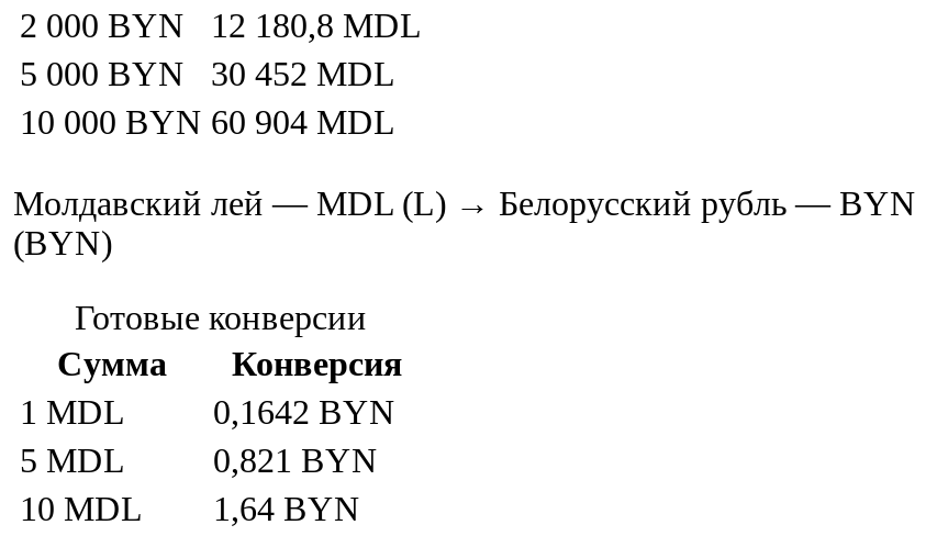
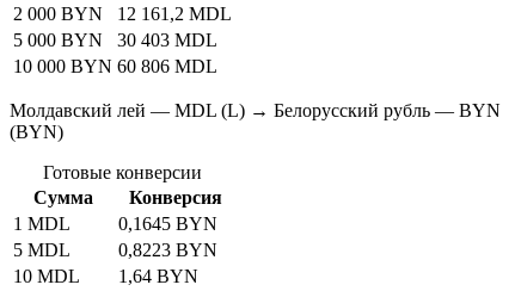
[20,7,422,44] 2 000 BYN 12 180,8 MDL -> [13,4,232,24] 2 000 BYN 12 161,2 MDL
[20,55,395,93] 5 000 BYN 30 452 MDL -> [13,30,217,50] 5 000 BYN 30 403 MDL
[20,104,395,141] 10 000 BYN 60 904 MDL -> [13,56,217,77] 10 000 BYN 60 806 MDL
[213,394,395,431] 0,1642 BYN -> [118,214,217,234] 0,1645 BYN
[213,442,378,479] 0,821 BYN -> [118,240,217,260] 0,8223 BYN

